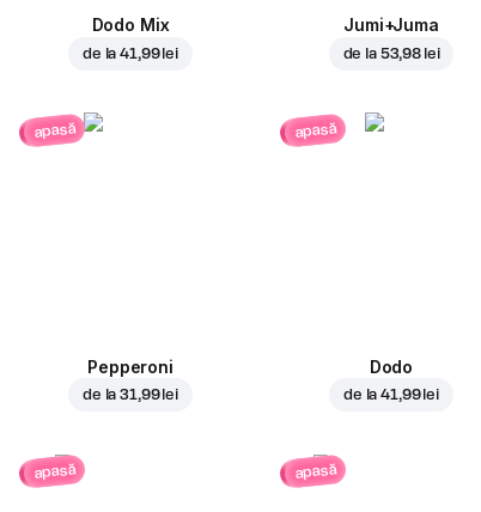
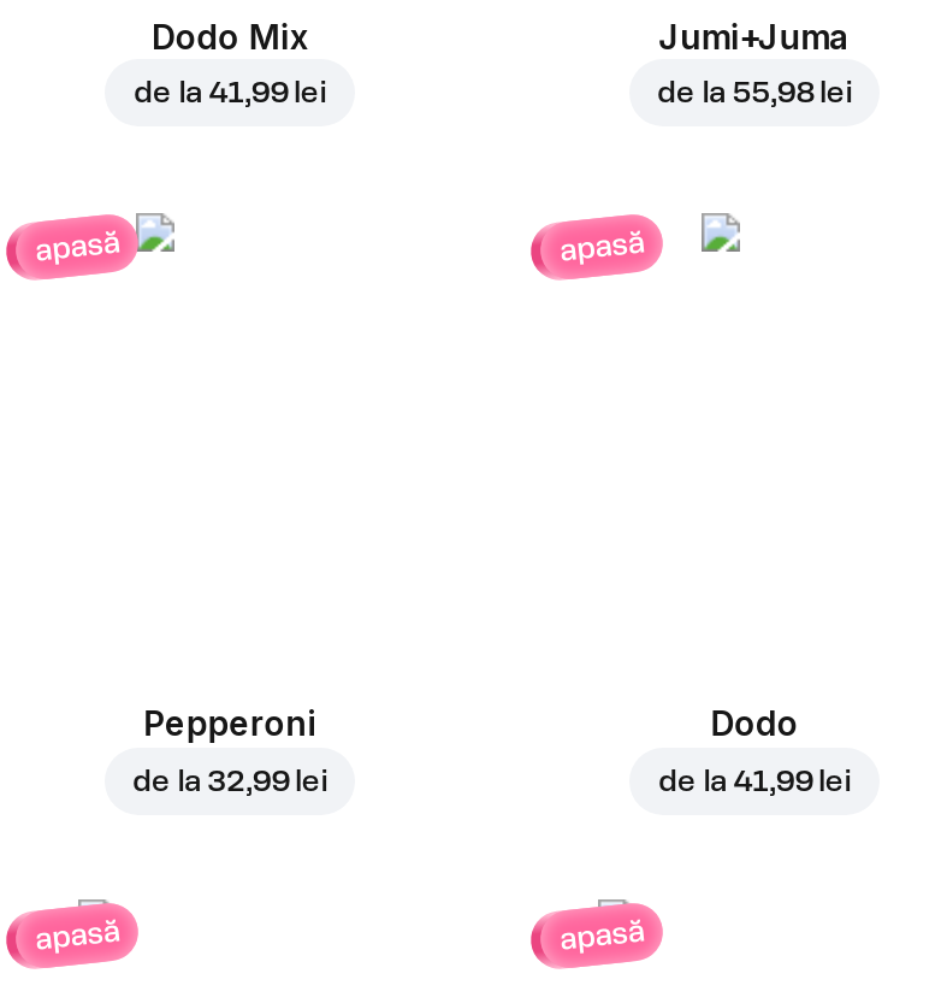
[343,45,440,62] de la 53,98 lei -> [657,77,852,111] de la 55,98 lei
[83,386,178,403] de la 31,99 lei -> [132,764,327,798] de la 32,99 lei

